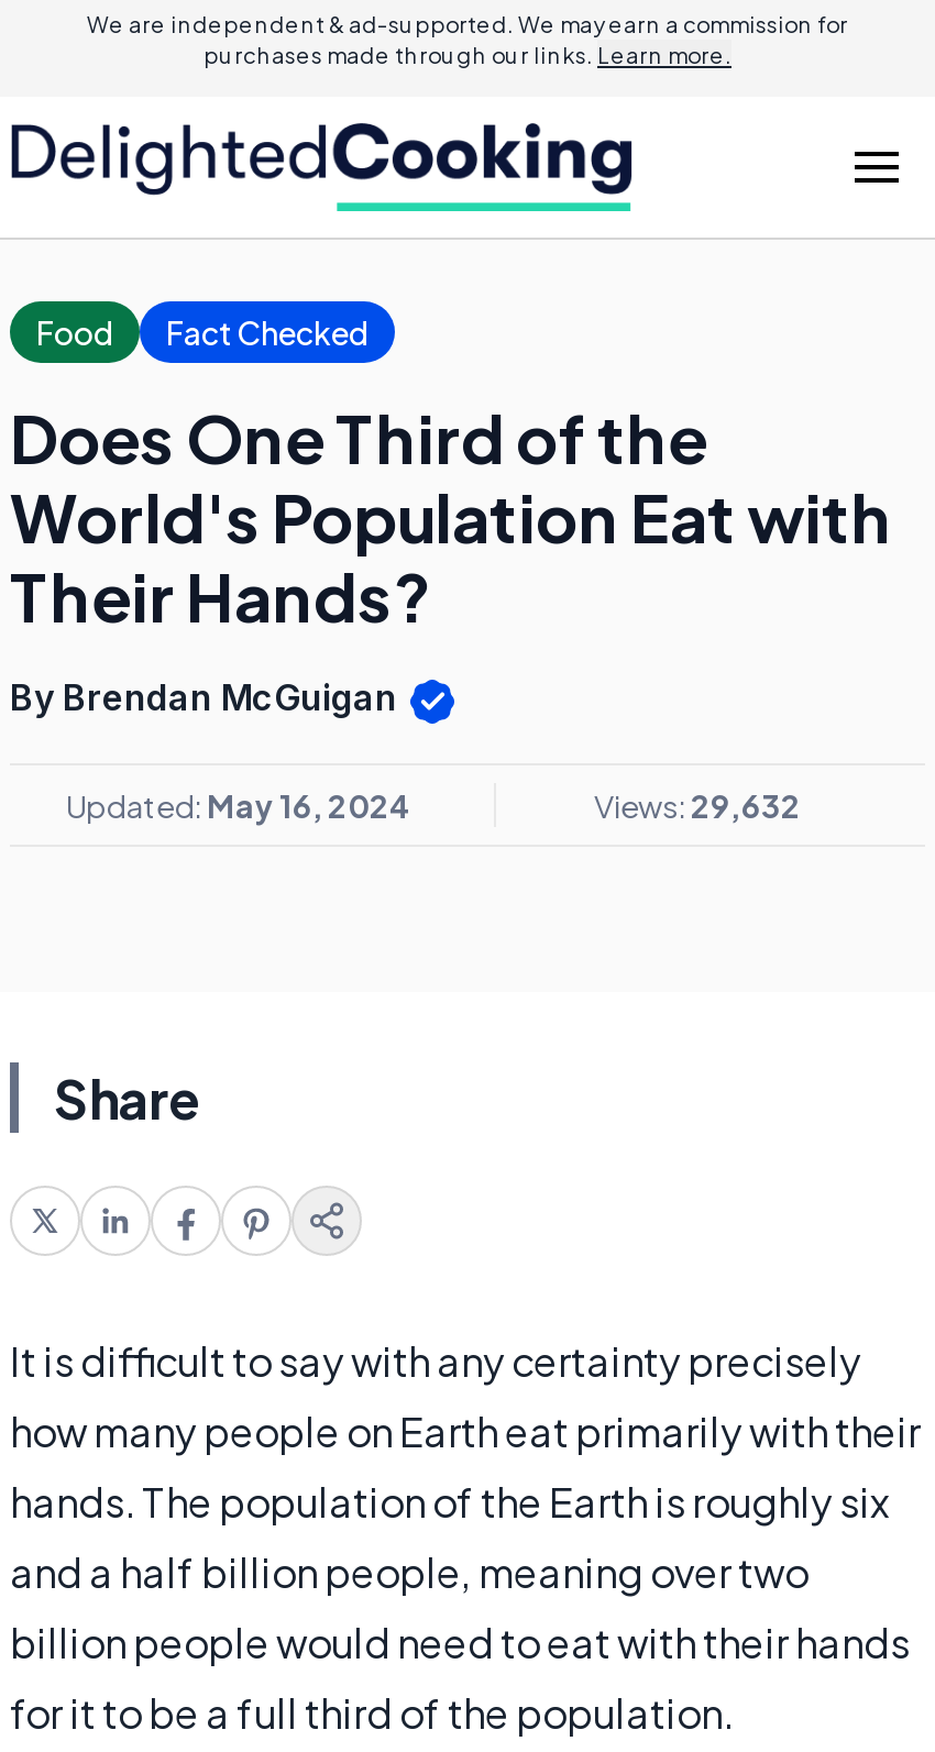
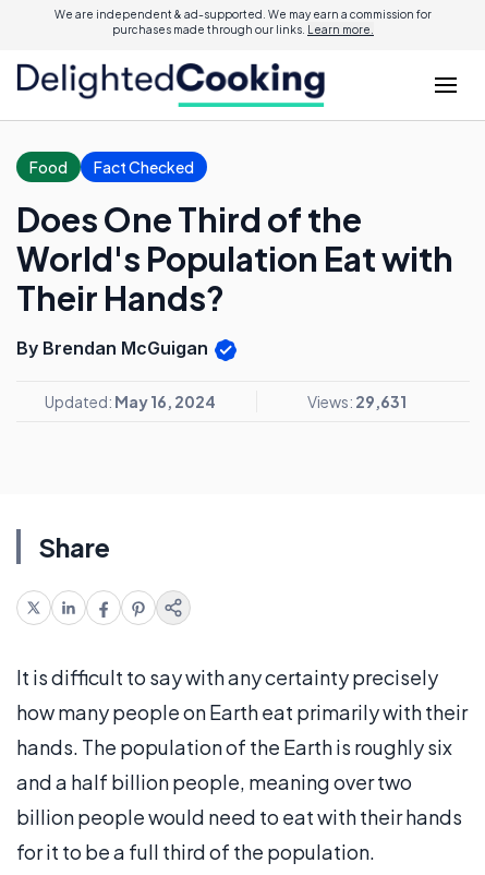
[594,784,801,824] Views: 29,632 -> [307,391,407,411] Views: 29,631

